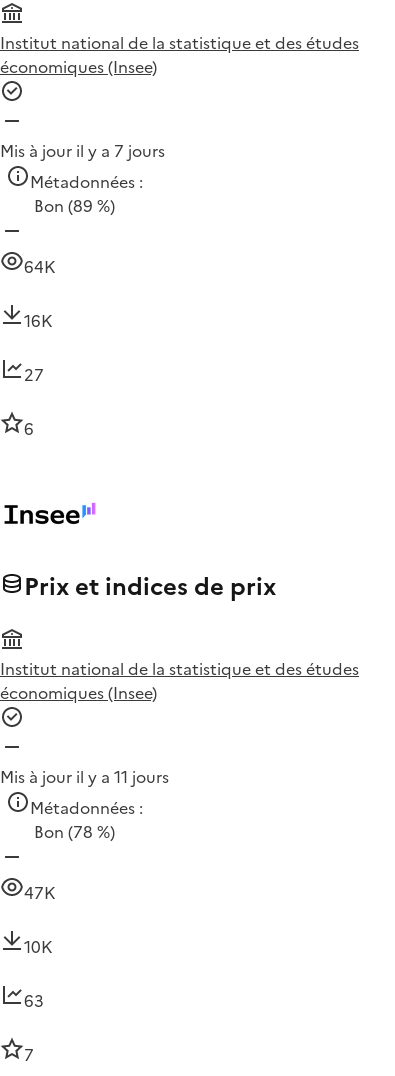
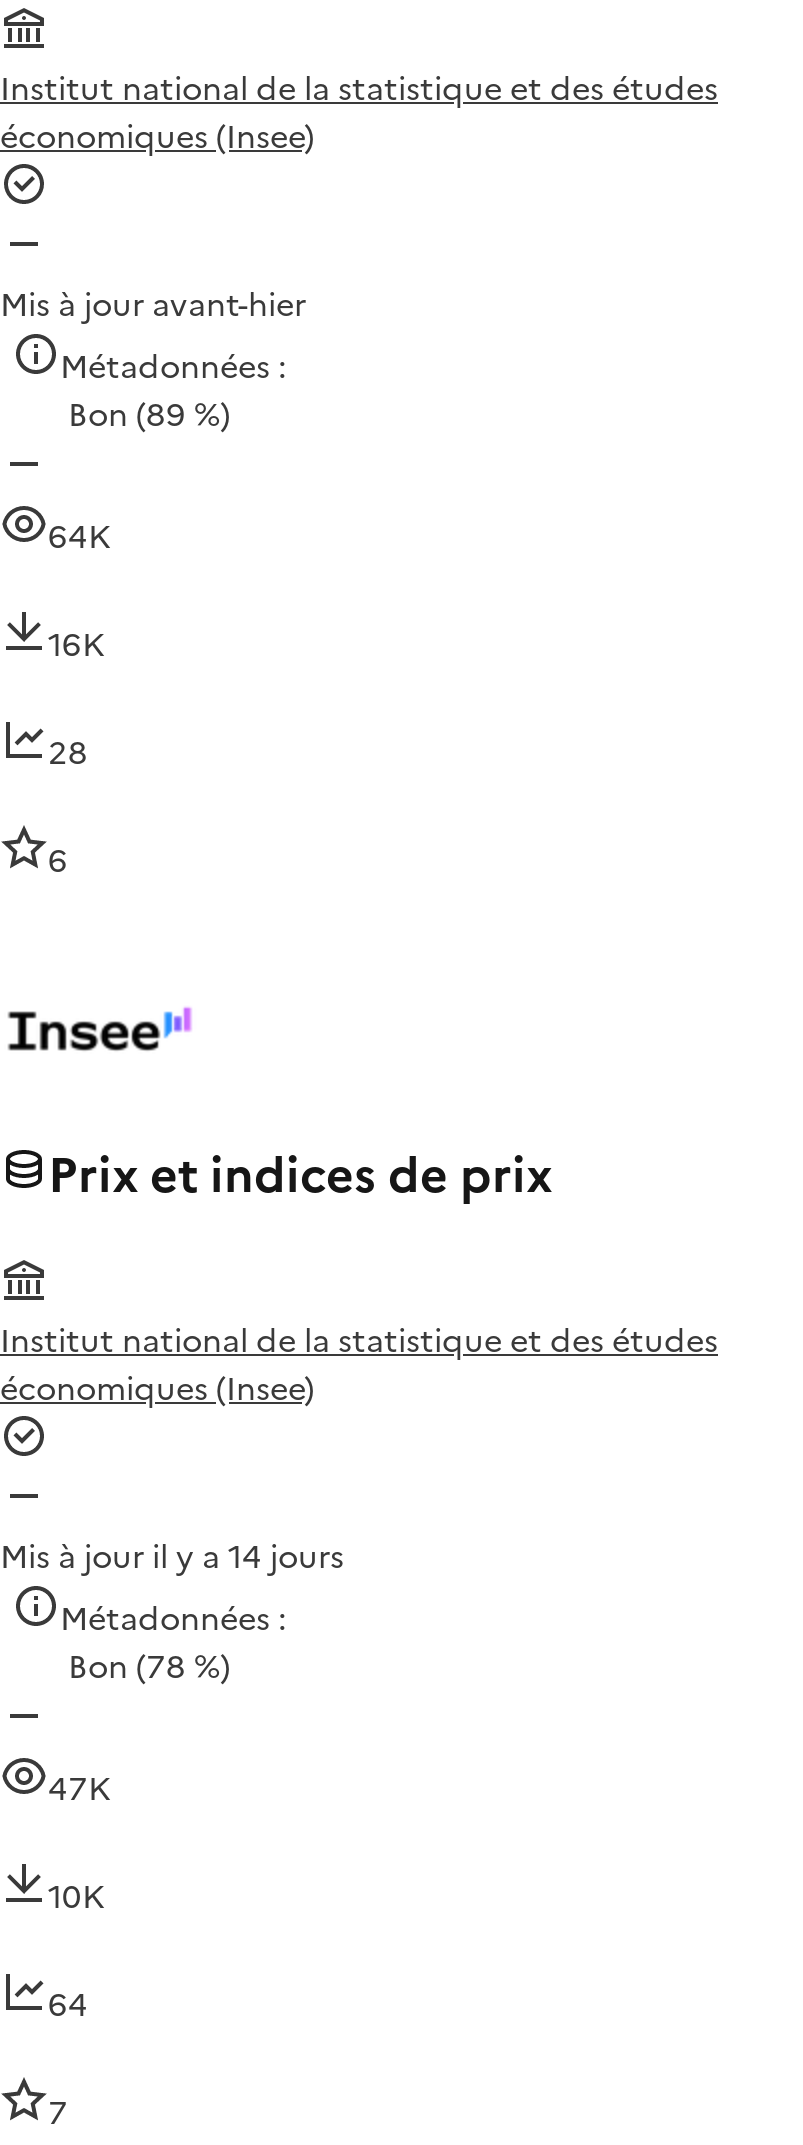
[0,139,165,163] Mis à jour il y a 7 jours -> [0,280,306,328] Mis à jour avant-hier
[24,363,44,387] 27 -> [48,728,88,776] 28
[0,765,169,789] Mis à jour il y a 11 jours -> [0,1532,344,1580] Mis à jour il y a 14 jours
[24,989,44,1013] 63 -> [48,1980,88,2028] 64

